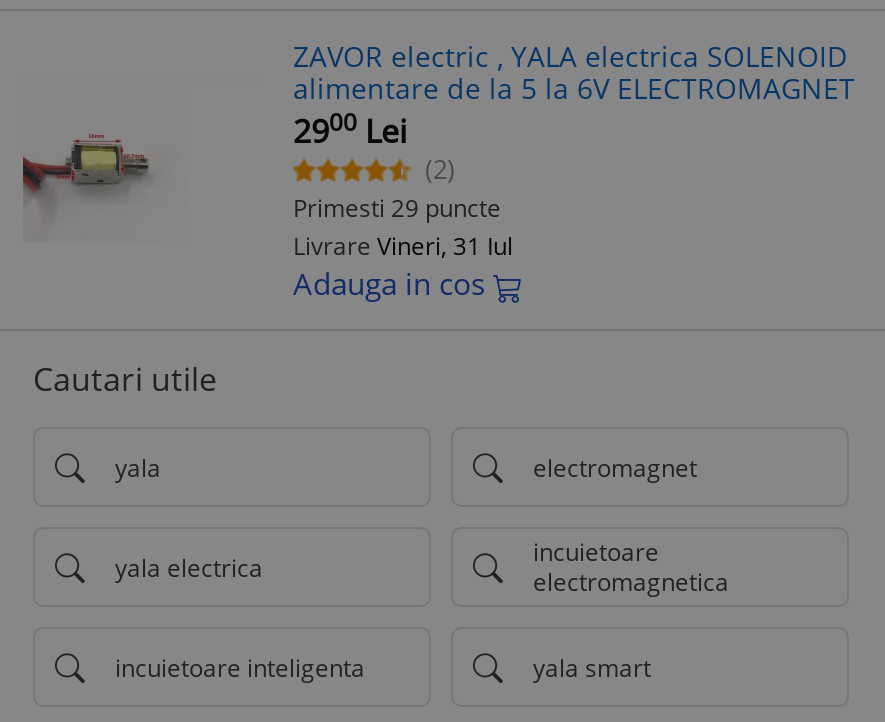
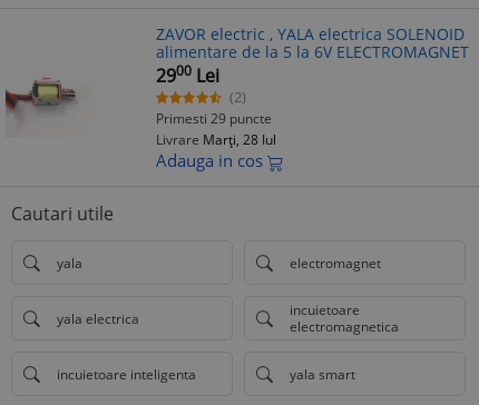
[293,229,513,263] Livrare Vineri, 31 Iul -> [156,130,276,149] Livrare Marți, 28 Iul

